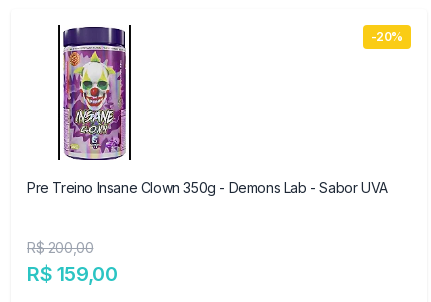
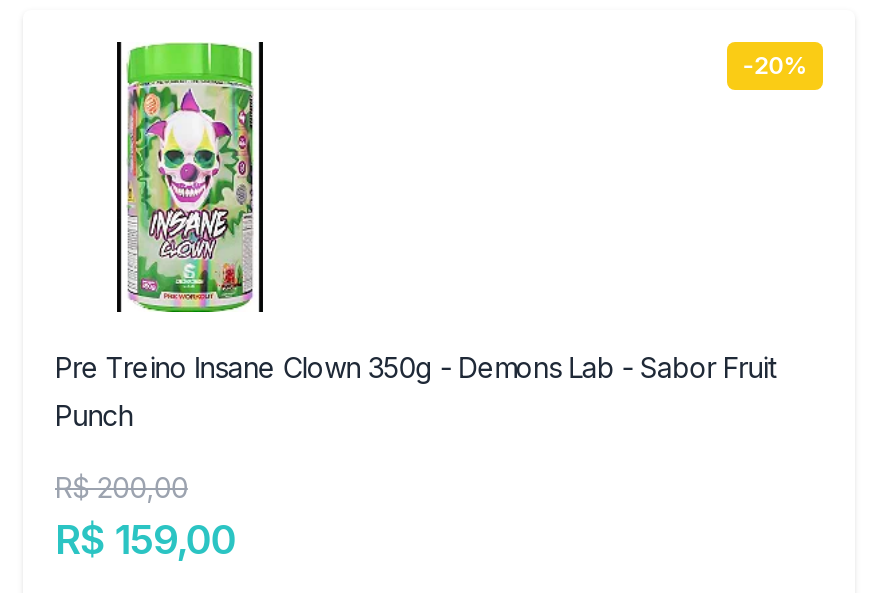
[27,26,388,196] [image] | Pre Treino Insane Clown 350g - Demons Lab - Sabor UVA -> [55,42,775,432] [image] | Pre Treino Insane Clown 350g - Demons Lab - Sabor Fruit | Punch

